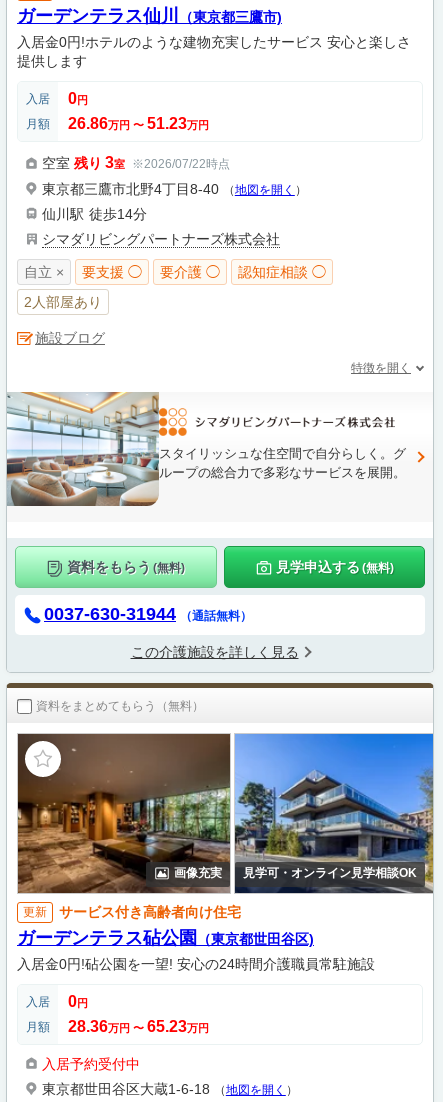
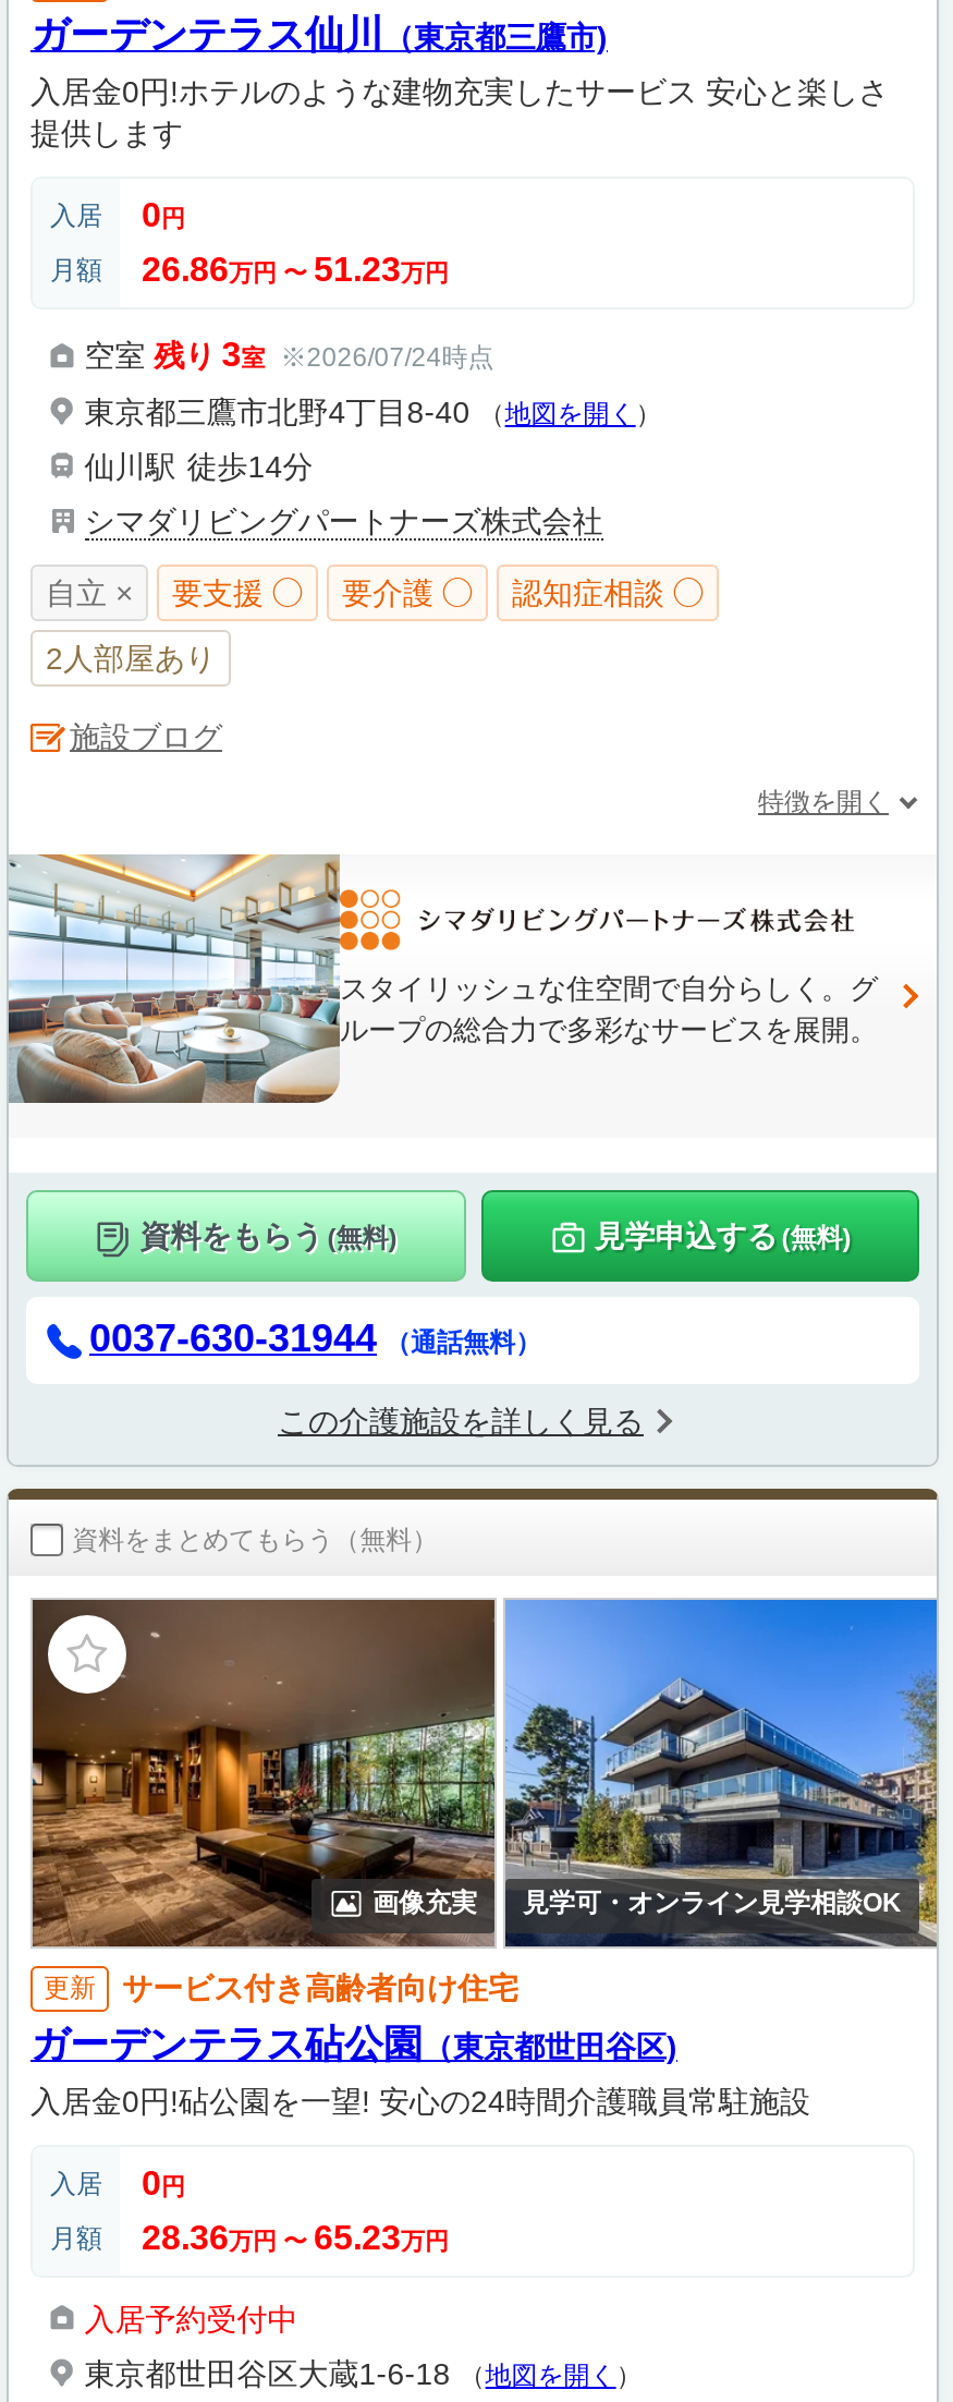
[42,154,230,171] 空室残り 3室 ※2026/07/22時点 -> [85,336,494,373] 空室残り 3室 ※2026/07/24時点

